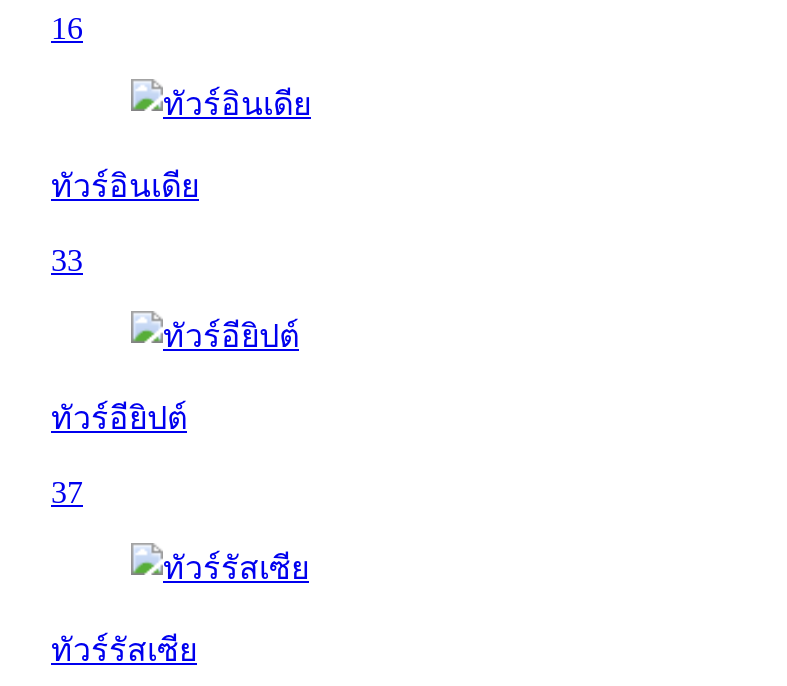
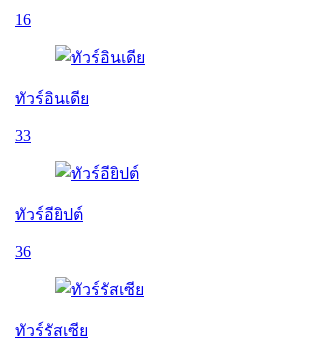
[51,475,83,509] 37 -> [15,243,31,260] 36

